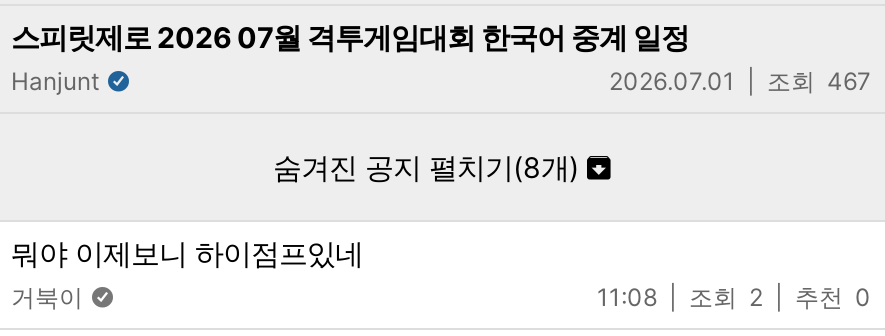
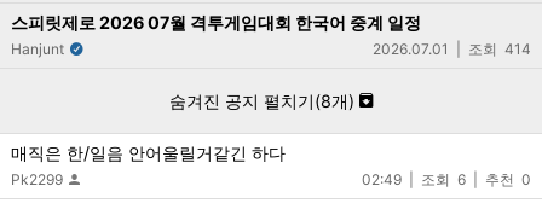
[827,67,871,97] 467 -> [504,40,531,58] 414
[11,237,763,313] 뭐야 이제보니 하이점프있네 | 거북이 | 11:08 | 2 -> [11,143,466,189] 매직은 한/일음 안어울릴거같긴 하다 | Pk2299 | 02:49 | 6

